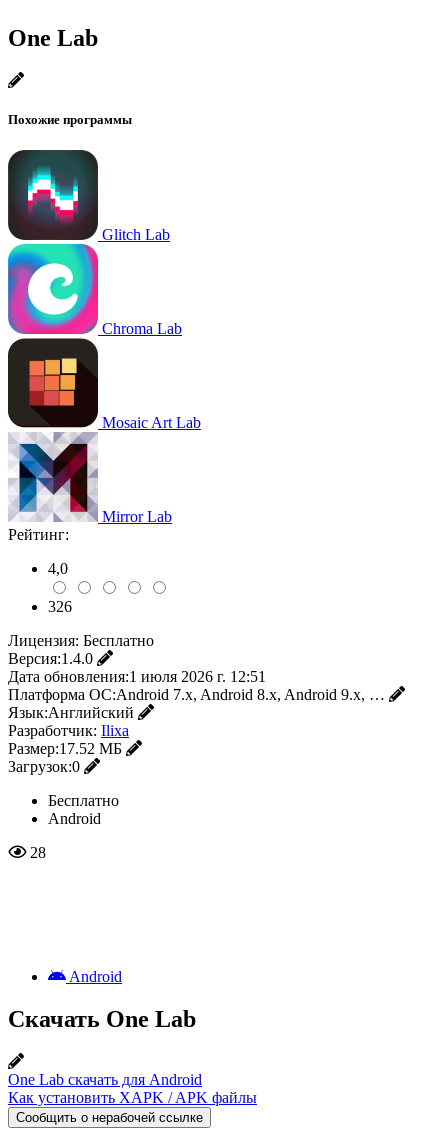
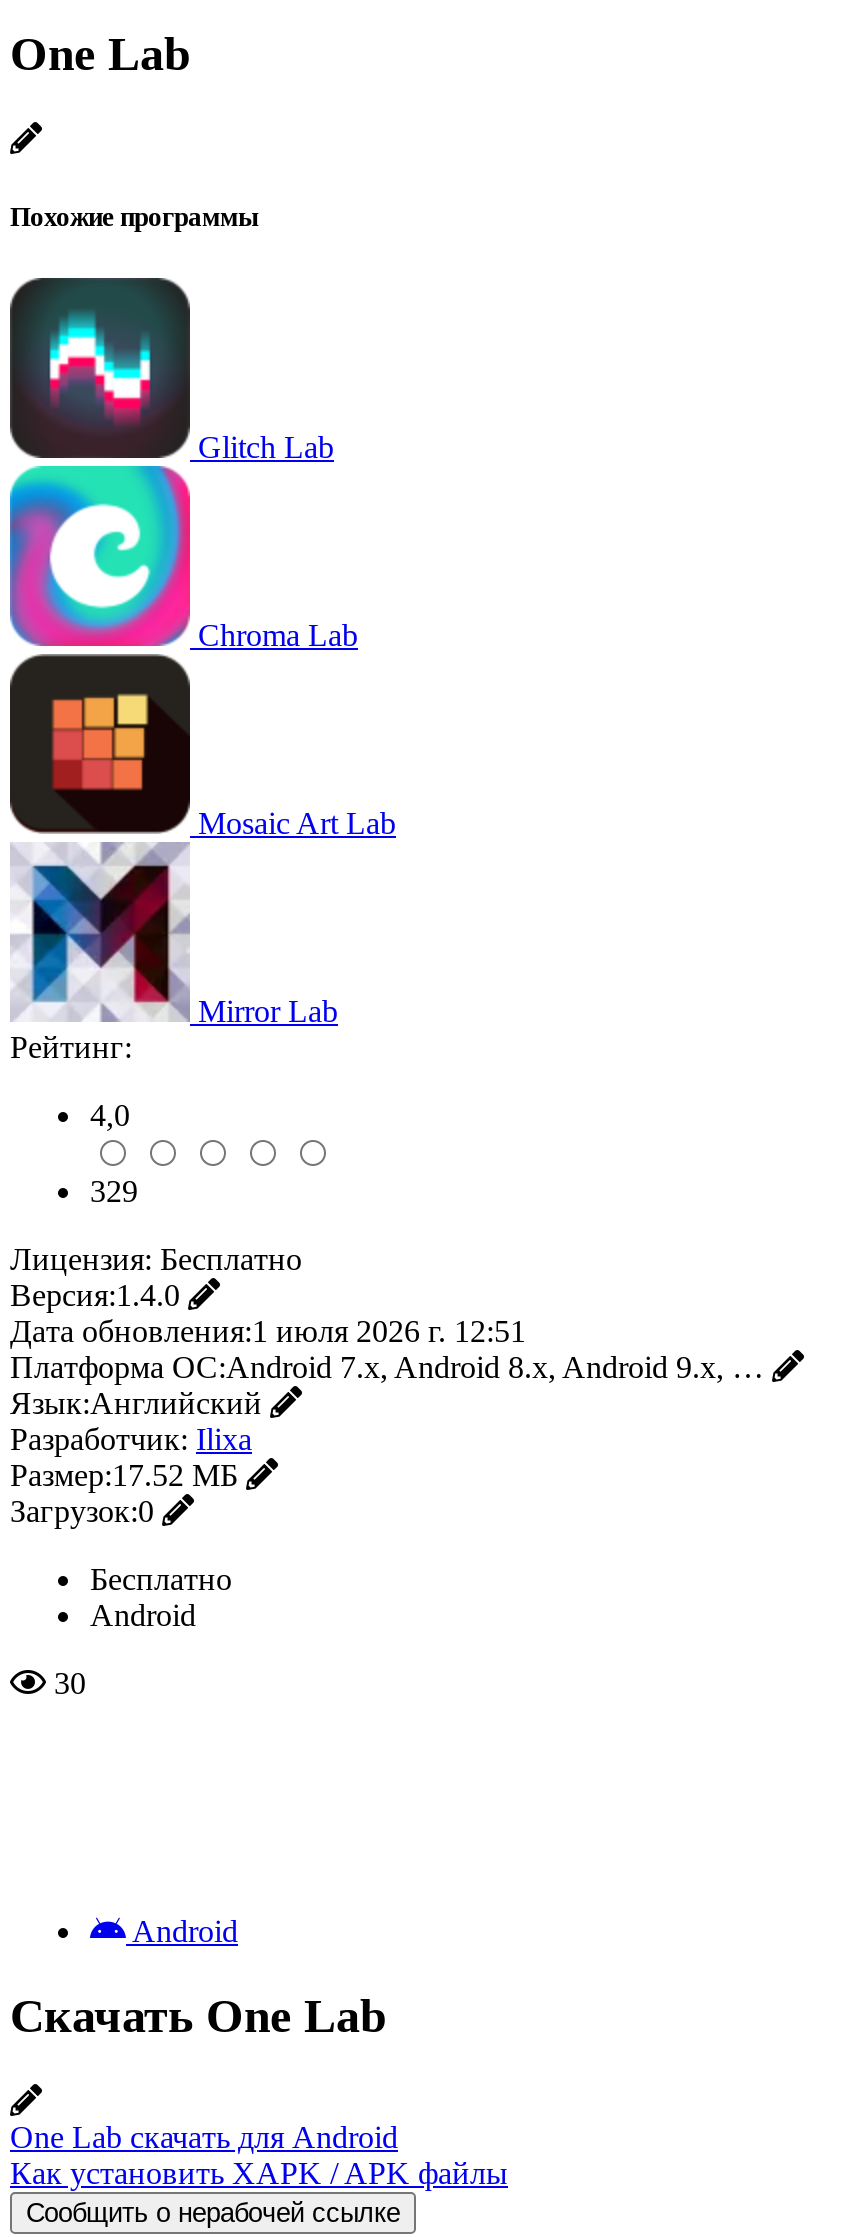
[48,598,72,615] 326 -> [90,1174,138,1208] 329
[30,844,46,861] 28 -> [54,1666,86,1700] 30

